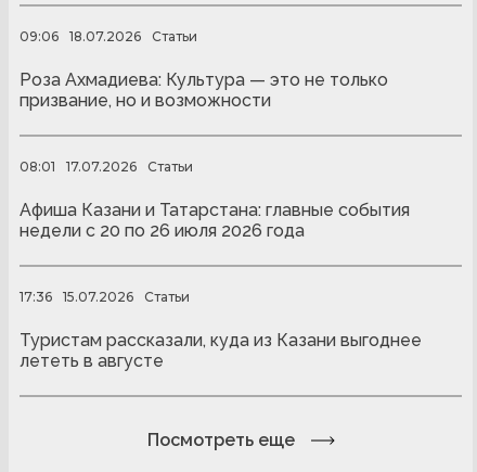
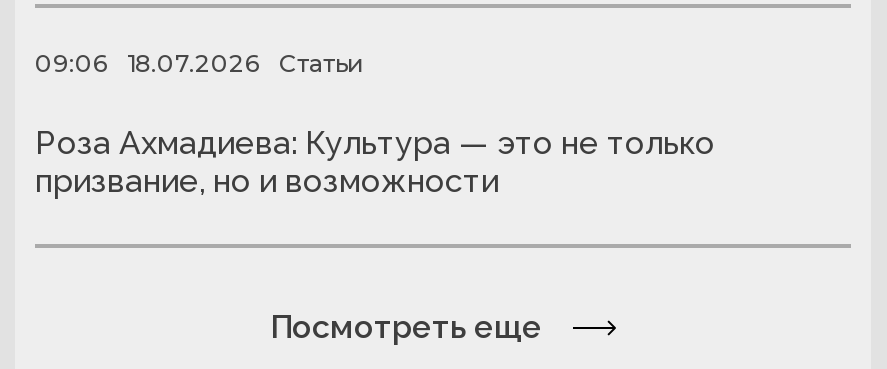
[20,158,422,371] 08:01 | 17.07.2026 | Статьи | Афиша Казани и Татарстана: главные события | недели с 20 по 26 июля 2026 года | 17:36 | 15.07.2026 | Статьи | Туристам рассказали, куда из Казани выгоднее | лететь в августе -> none

